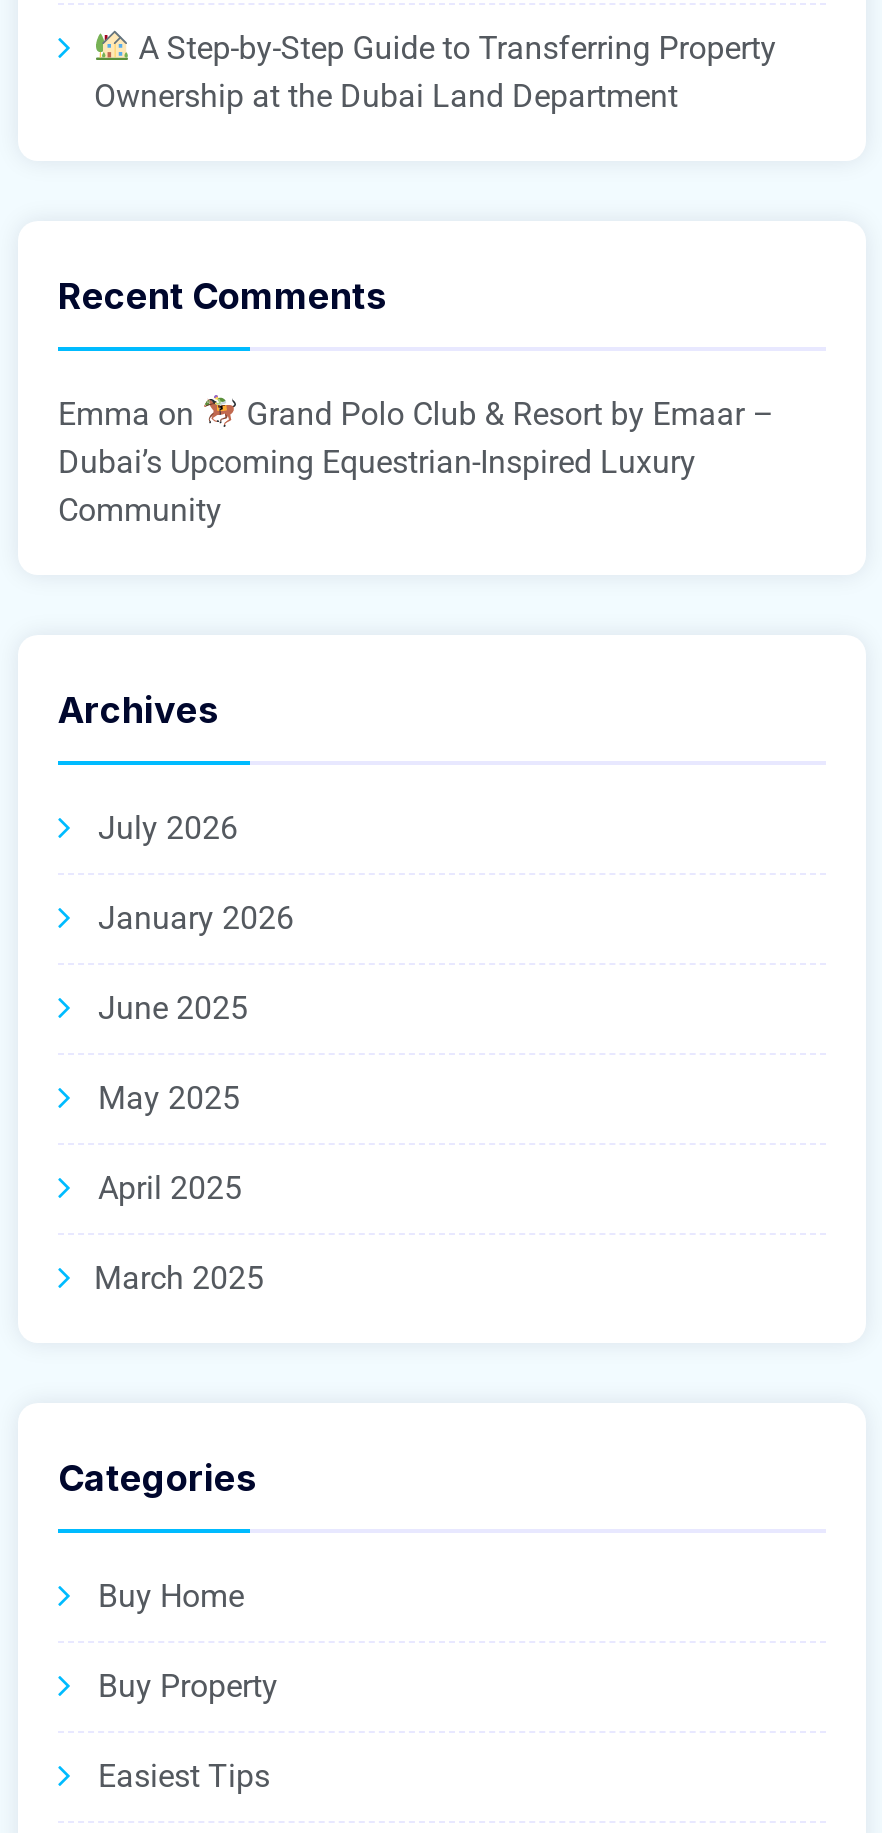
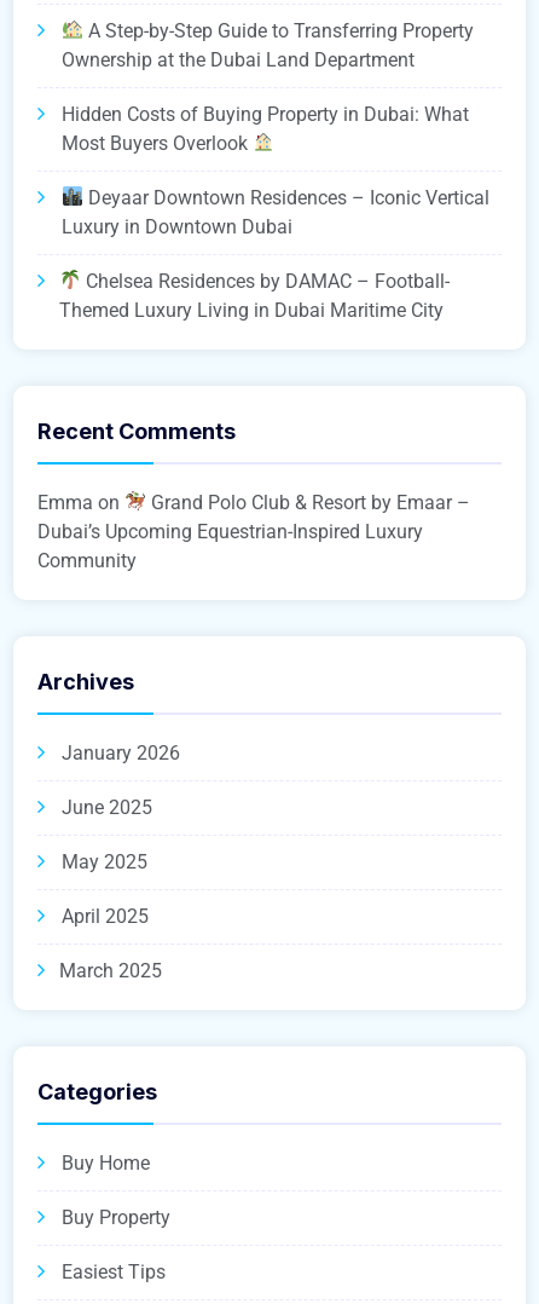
none -> [59,102,490,321] Hidden Costs of Buying Property in Dubai: What | Most Buyers Overlook | Deyaar Downtown Residences – Iconic Vertical | Luxury in Downtown Dubai | Chelsea Residences by DAMAC – Football- | Themed Luxury Living in Dubai Maritime City
moved [58,274,774,730] -> [37,418,470,694]: Recent Comments | Emma on | Grand Polo Club & Resort by Emaar – | Dubai’s Upcoming Equestrian-Inspired Luxury | Community | Archives
[98,808,238,846] July 2026 -> none

